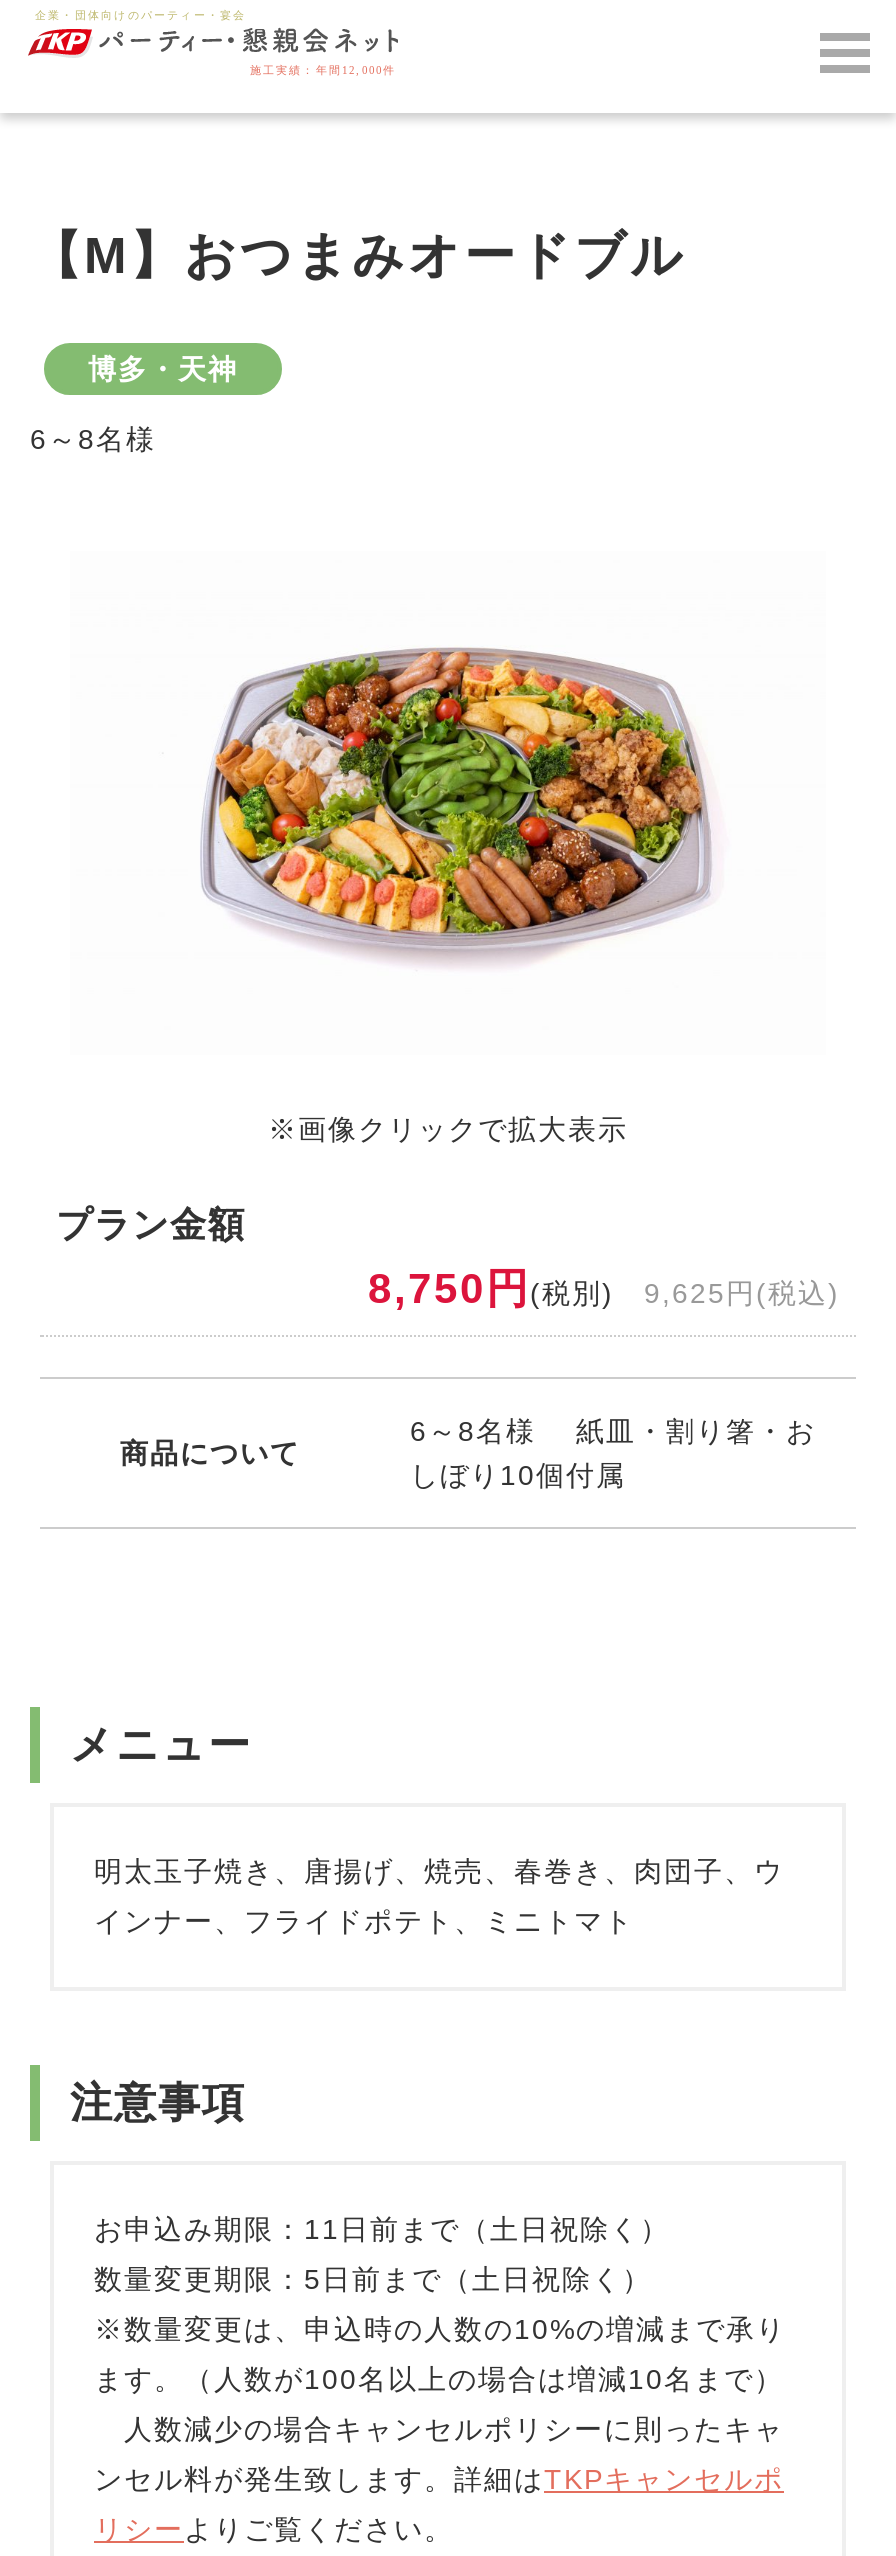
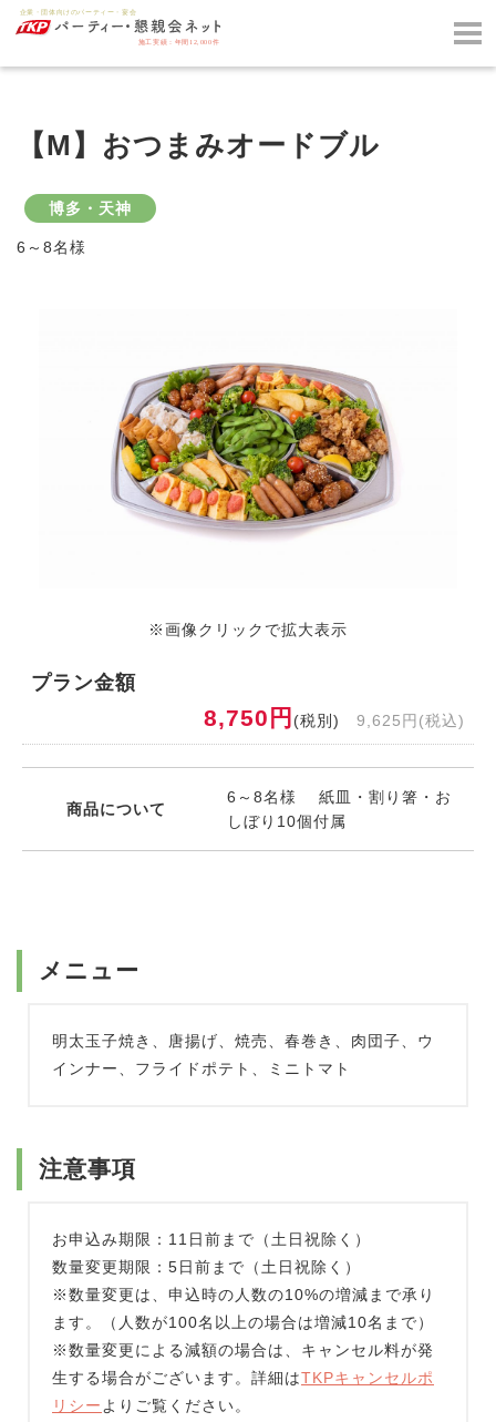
[94,2413,784,2445] 人数減少の場合キャンセルポリシーに則ったキャ -> [52,1341,434,1359] ※数量変更による減額の場合は、キャンセル料が発
[94,2463,784,2495] ンセル料が発生致します。詳細はTKPキャンセルポ -> [52,1369,434,1387] 生する場合がございます。詳細はTKPキャンセルポ

